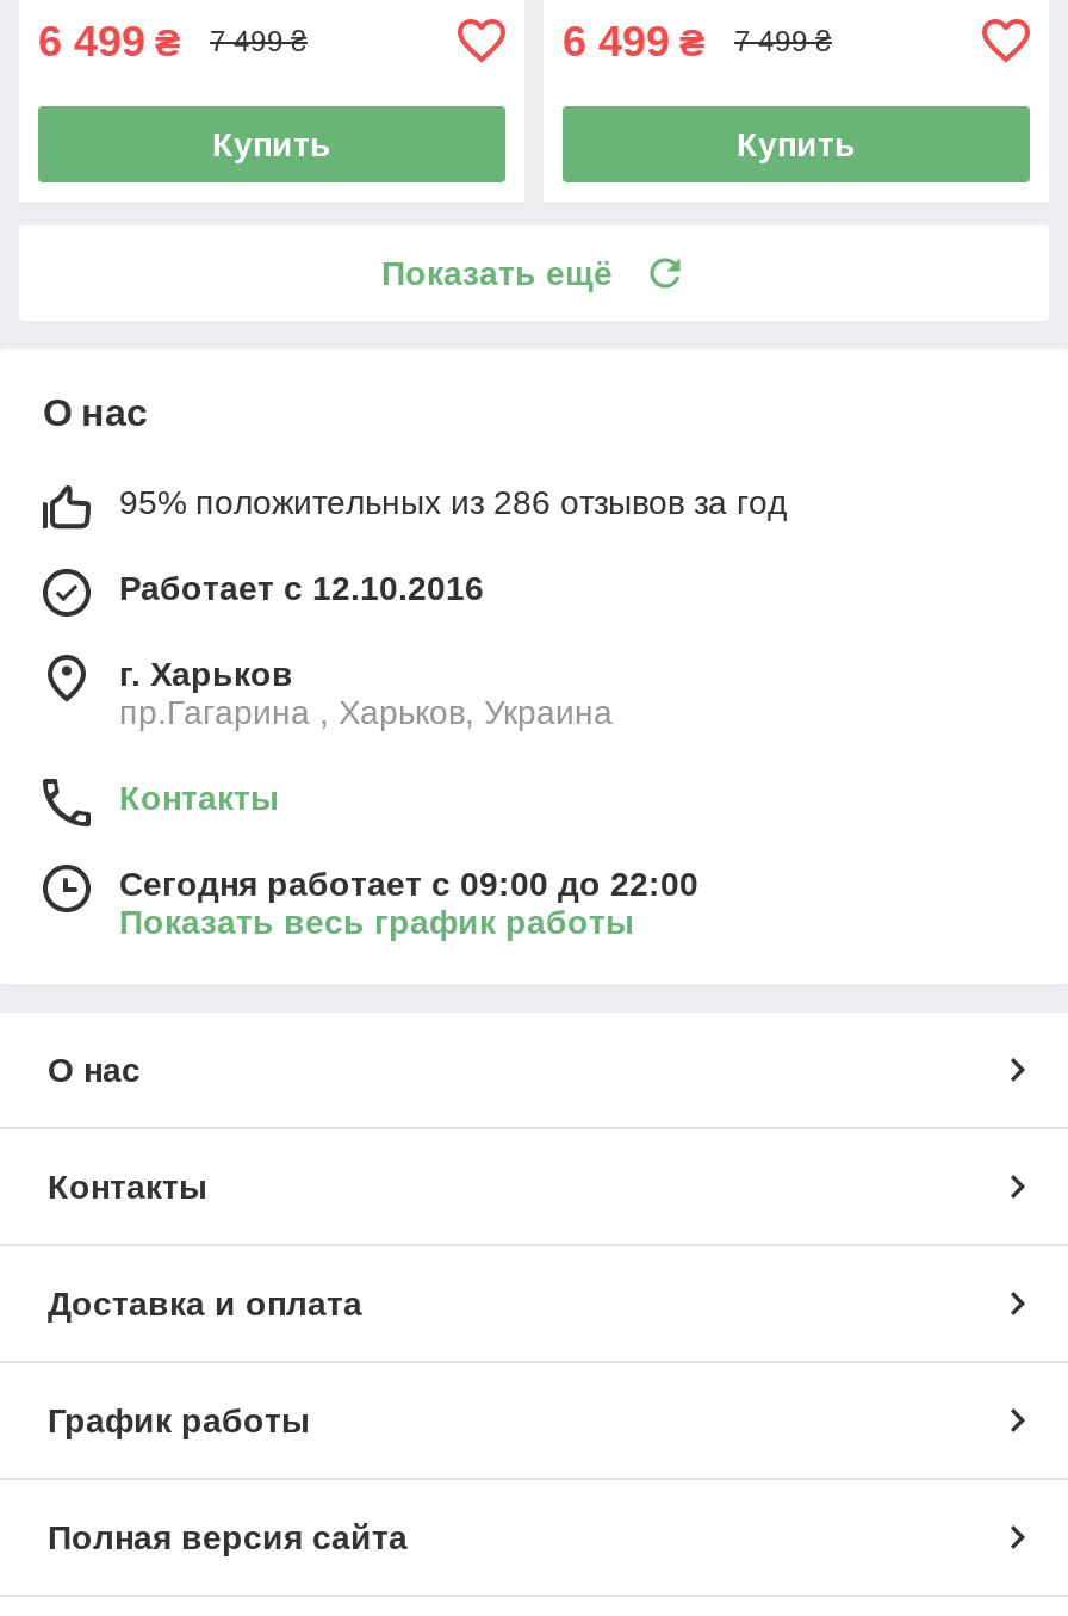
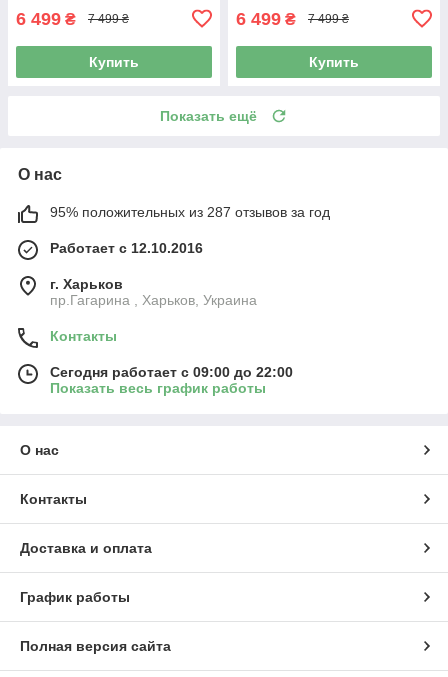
[119,483,787,521] 95% положительных из 286 отзывов за год -> [50,204,330,220] 95% положительных из 287 отзывов за год

